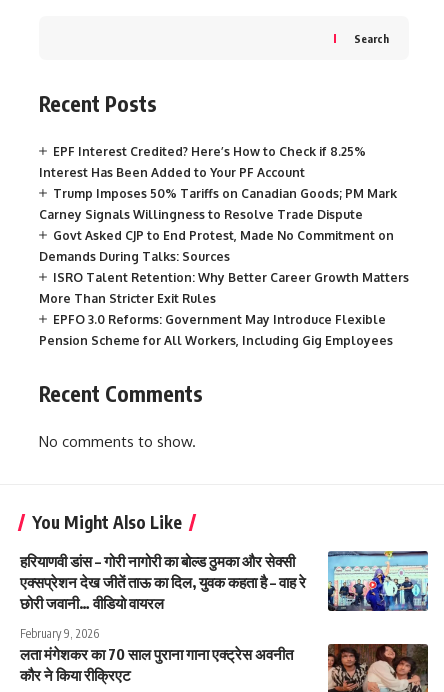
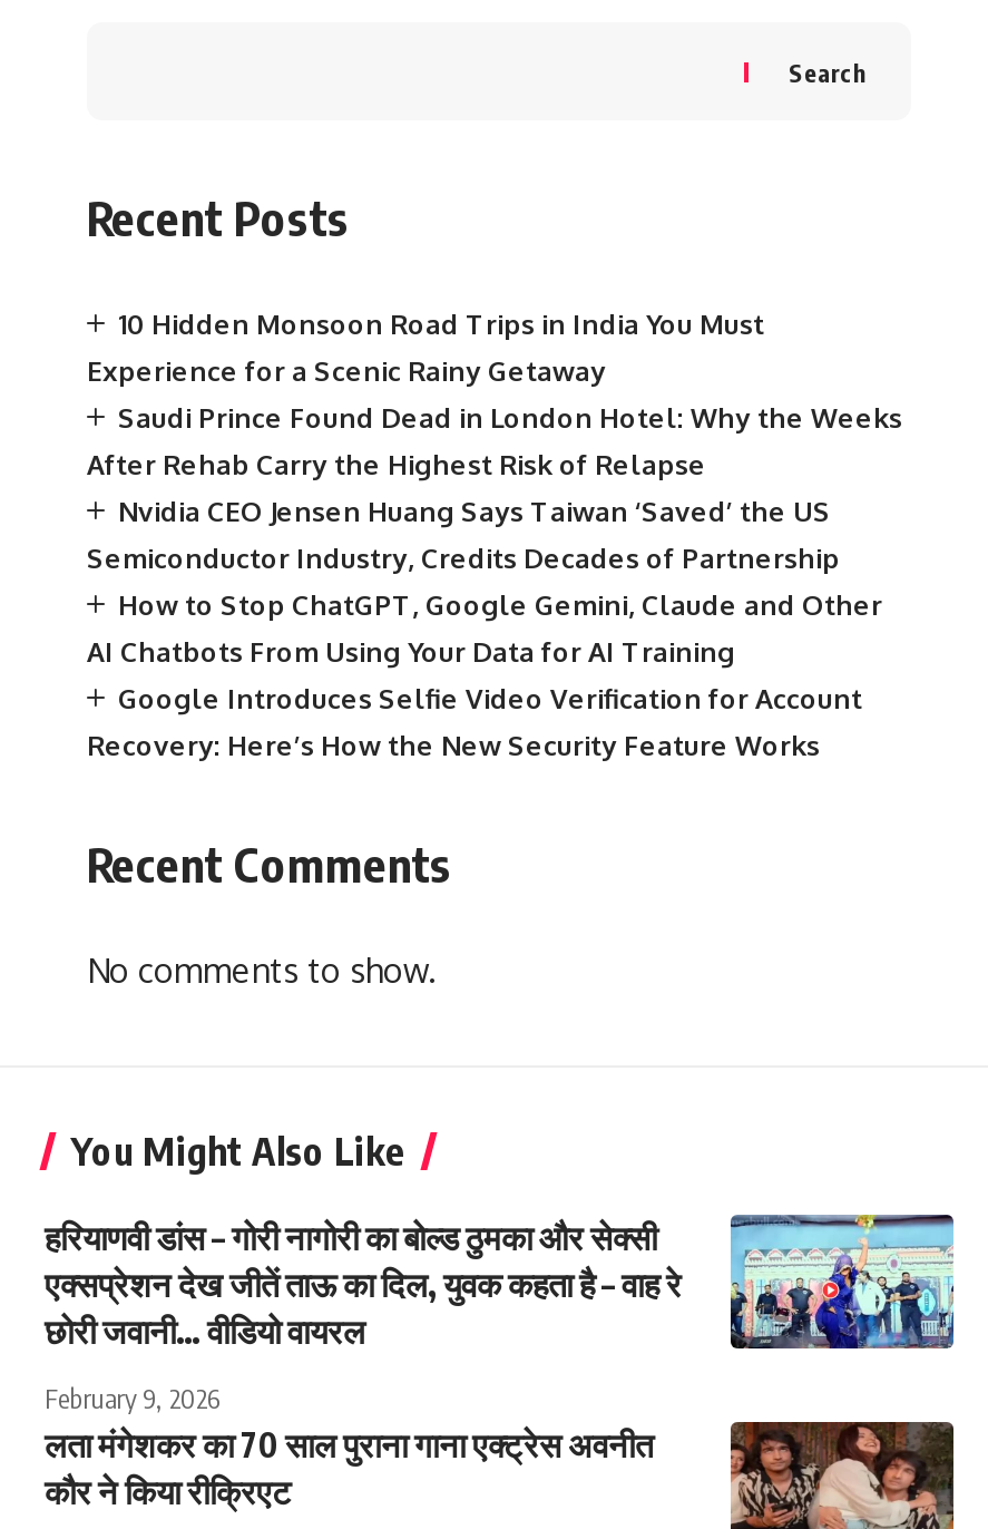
[39,144,409,348] EPF Interest Credited? Here’s How to Check if 8.25% | Interest Has Been Added to Your PF Account | Trump Imposes 50% Tariffs on Canadian Goods; PM Mark | Carney Signals Willingness to Resolve Trade Dispute | Govt Asked CJP to End Protest, Made No Commitment on | Demands During Talks: Sources | ISRO Talent Retention: Why Better Career Growth Matters | More Than Stricter Exit Rules | EPFO 3.0 Reforms: Government May Introduce Flexible | Pension Scheme for All Workers, Including Gig Employees -> [87,307,902,761] 10 Hidden Monsoon Road Trips in India You Must | Experience for a Scenic Rainy Getaway | Saudi Prince Found Dead in London Hotel: Why the Weeks | After Rehab Carry the Highest Risk of Relapse | Nvidia CEO Jensen Huang Says Taiwan ‘Saved’ the US | Semiconductor Industry, Credits Decades of Partnership | How to Stop ChatGPT, Google Gemini, Claude and Other | AI Chatbots From Using Your Data for AI Training | Google Introduces Selfie Video Verification for Account | Recovery: Here’s How the New Security Feature Works

